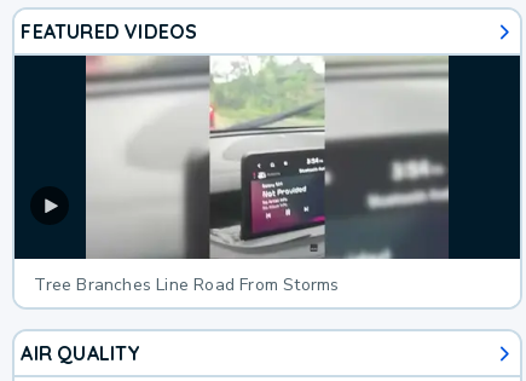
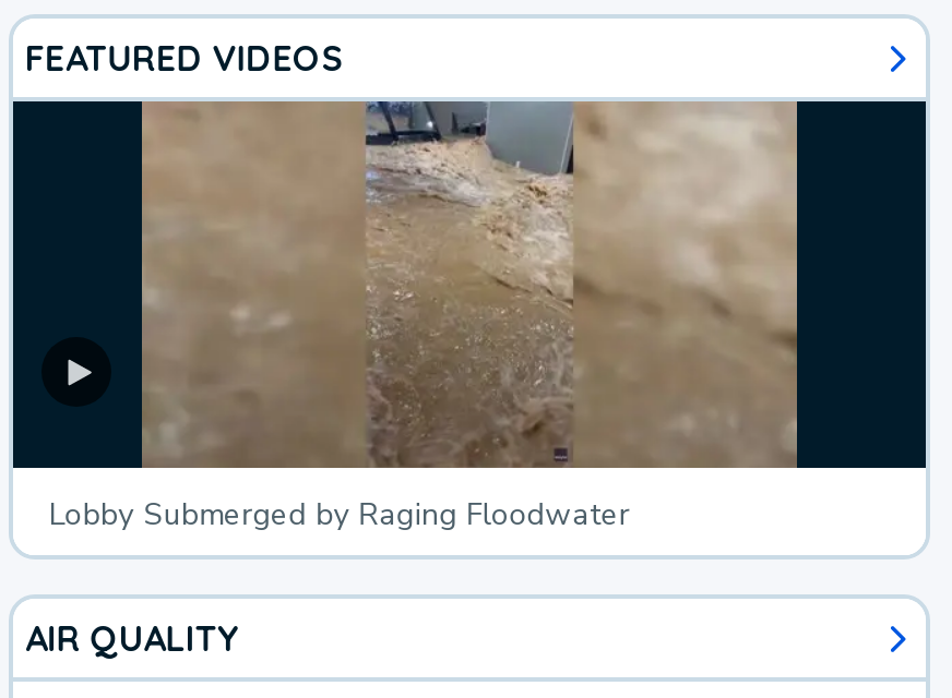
[34,56,449,297] [image] | Tree Branches Line Road From Storms -> [49,99,797,536] [image] | Lobby Submerged by Raging Floodwater

